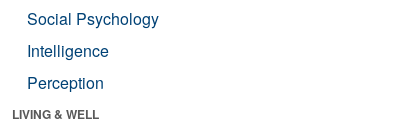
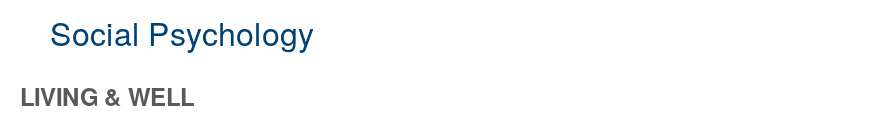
[27,39,109,94] Intelligence | Perception -> none

